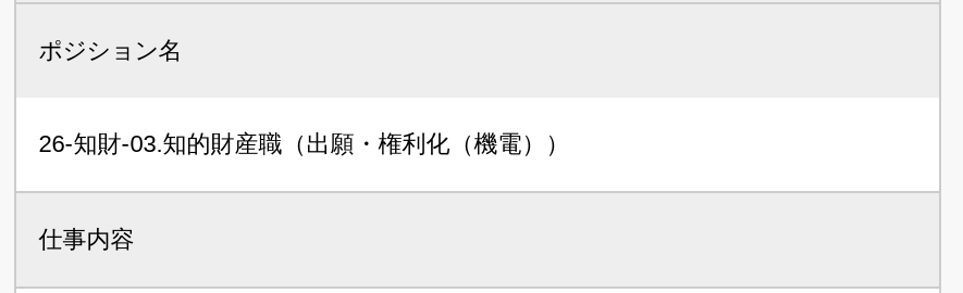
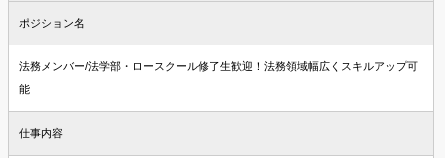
[39,130,570,156] 26-知財-03.知的財産職（出願・権利化（機電）） -> [19,60,418,95] 法務メンバー/法学部・ロースクール修了生歓迎！法務領域幅広くスキルアップ可 | 能

